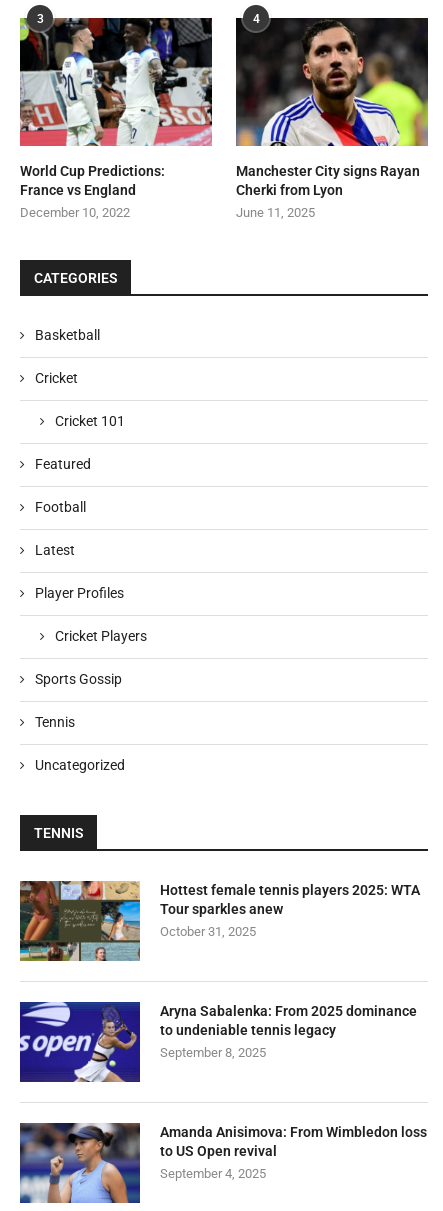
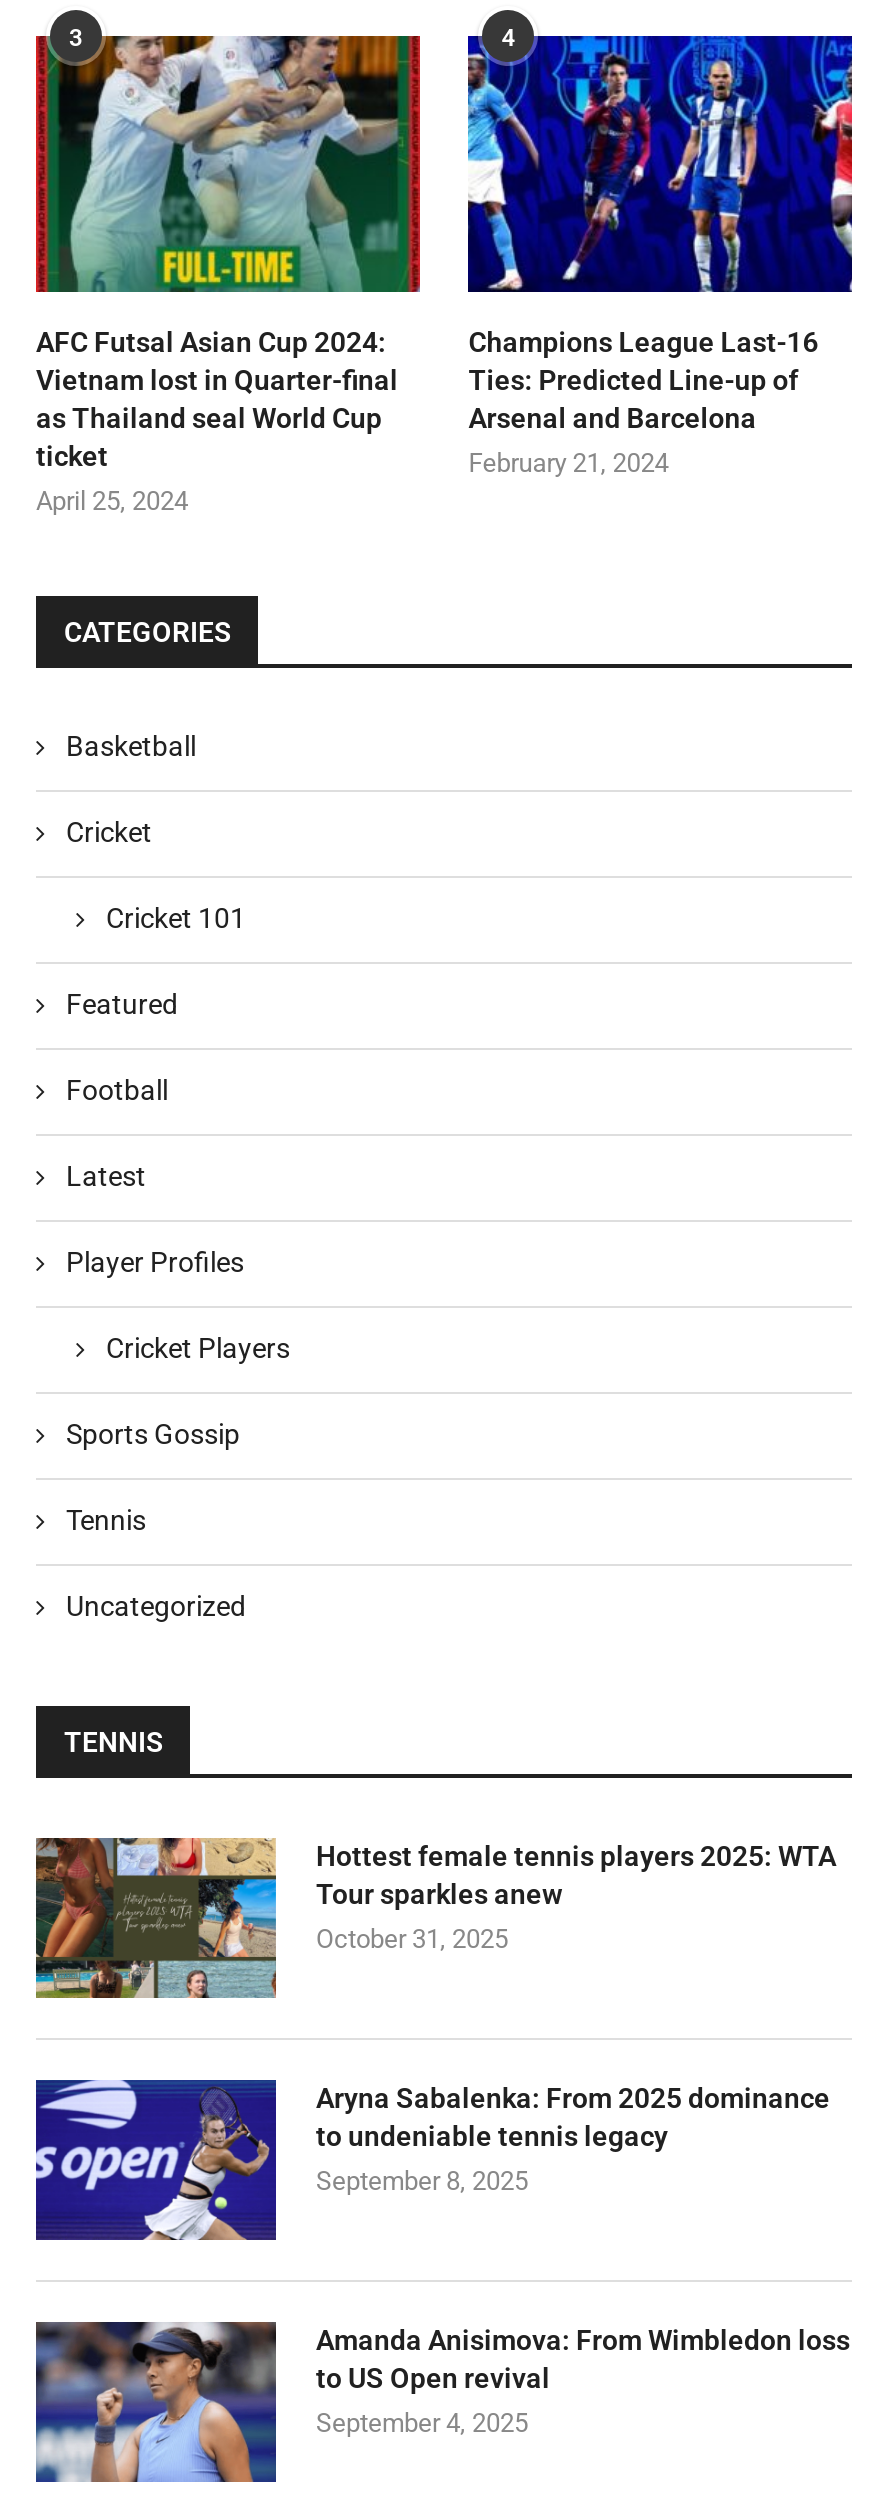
[19,17,213,220] [image] | World Cup Predictions: | France vs England | December 10, 2022 -> [34,34,422,516] [image] | AFC Futsal Asian Cup 2024: | Vietnam lost in Quarter-final | as Thailand seal World Cup | ticket | April 25, 2024
[235,17,429,220] [image] | Manchester City signs Rayan | Cherki from Lyon | June 11, 2025 -> [466,34,854,478] [image] | Champions League Last-16 | Ties: Predicted Line-up of | Arsenal and Barcelona | February 21, 2024

